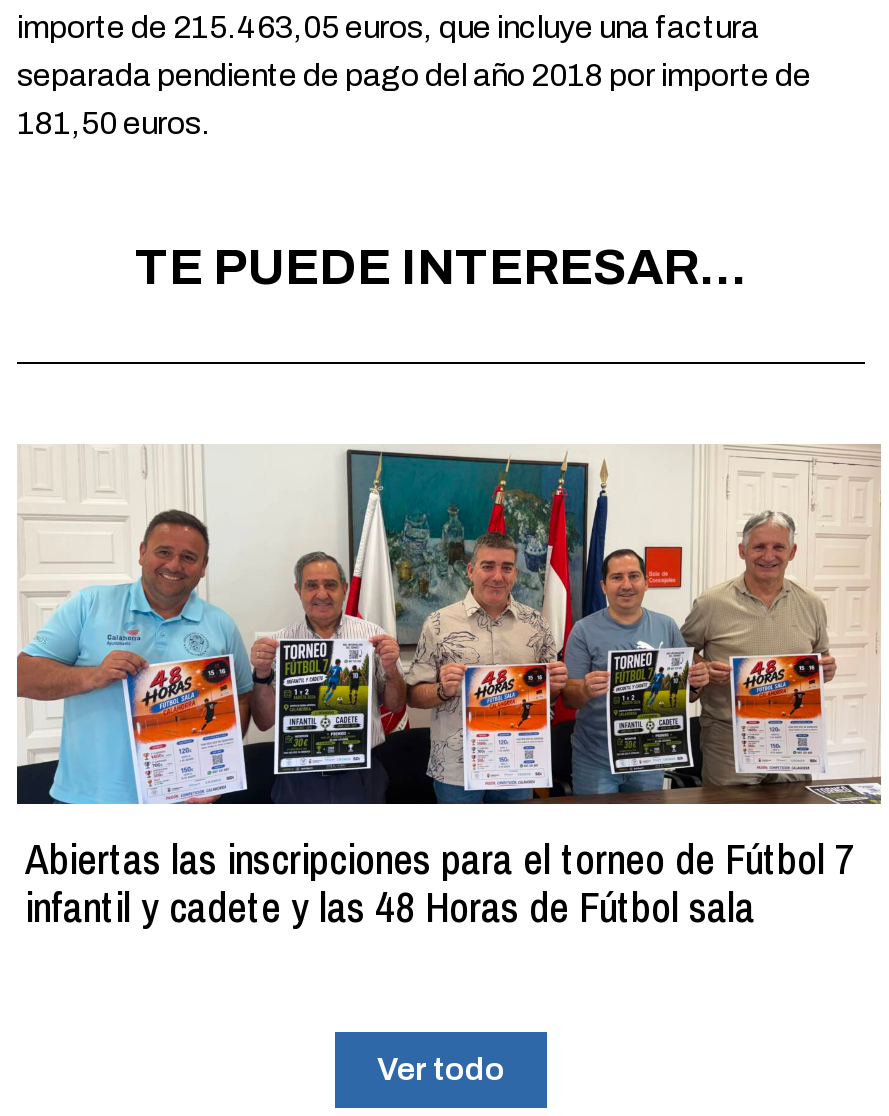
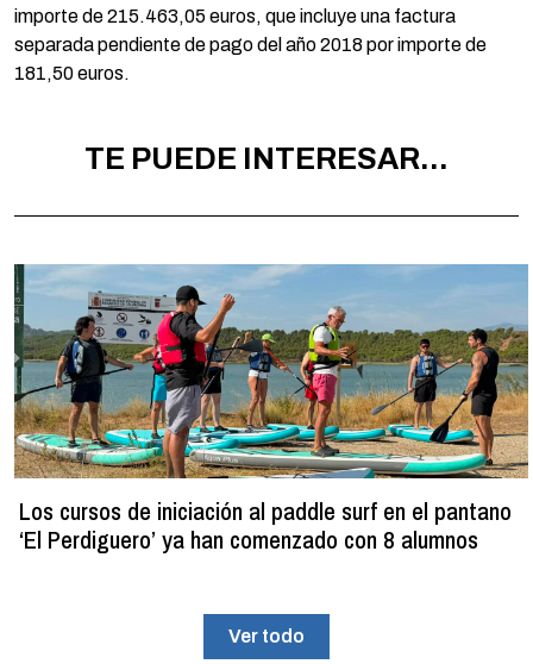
[15,444,881,937] [image] | Abiertas las inscripciones para el torneo de Fútbol 7 | infantil y cadete y las 48 Horas de Fútbol sala -> [13,263,528,557] [image] | Los cursos de iniciación al paddle surf en el pantano | ‘El Perdiguero’ ya han comenzado con 8 alumnos

